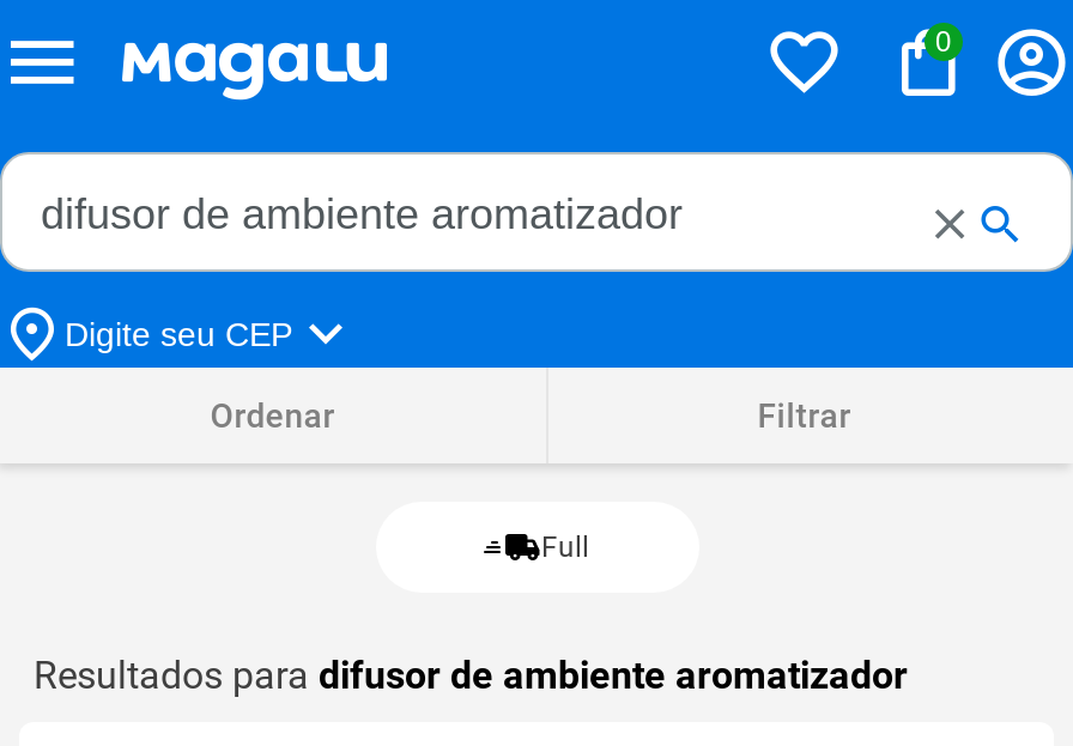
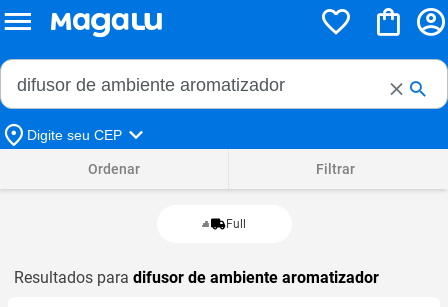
[935,25,952,59] 0 -> none

